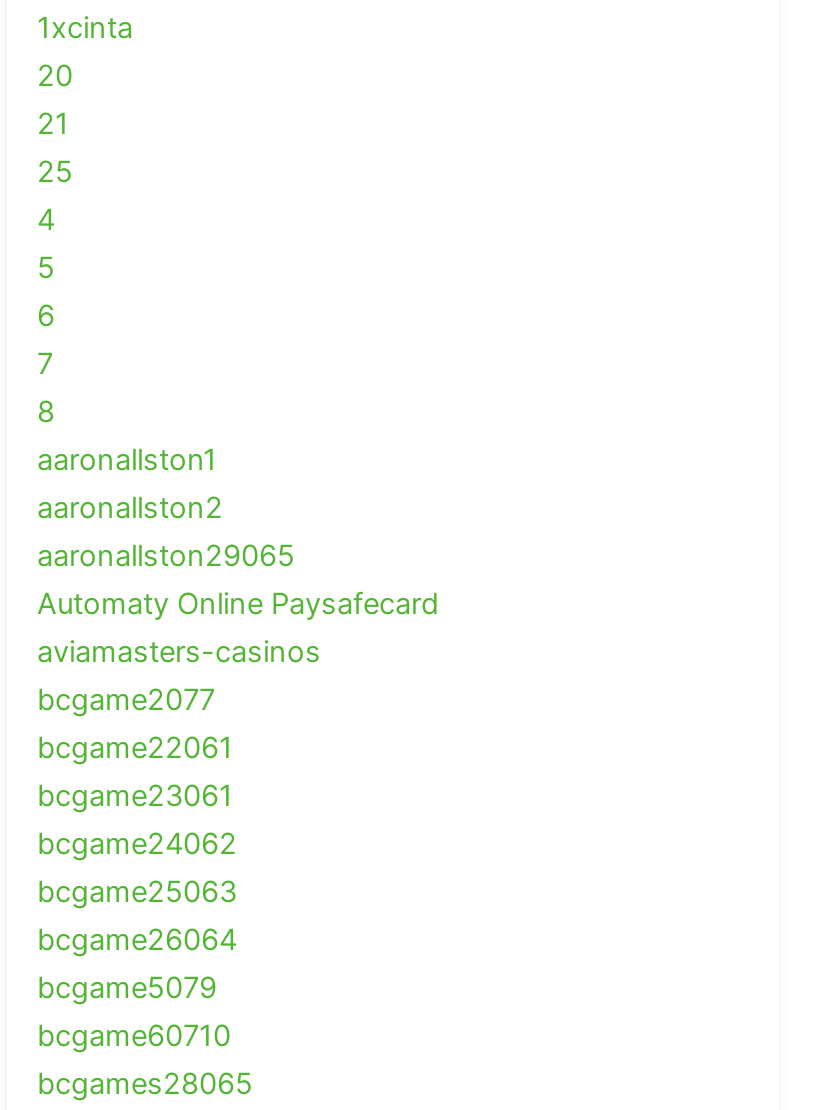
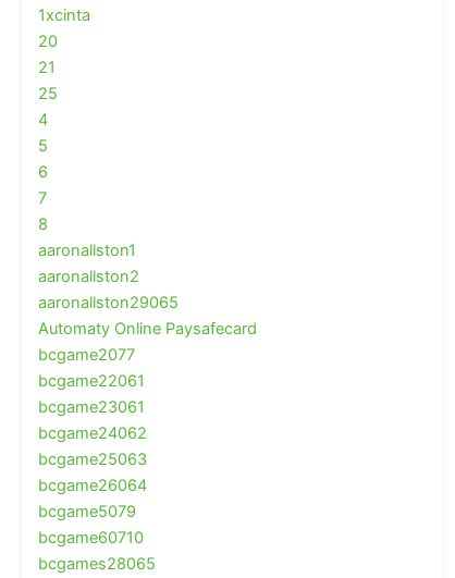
[37,633,321,669] aviamasters-casinos -> none

